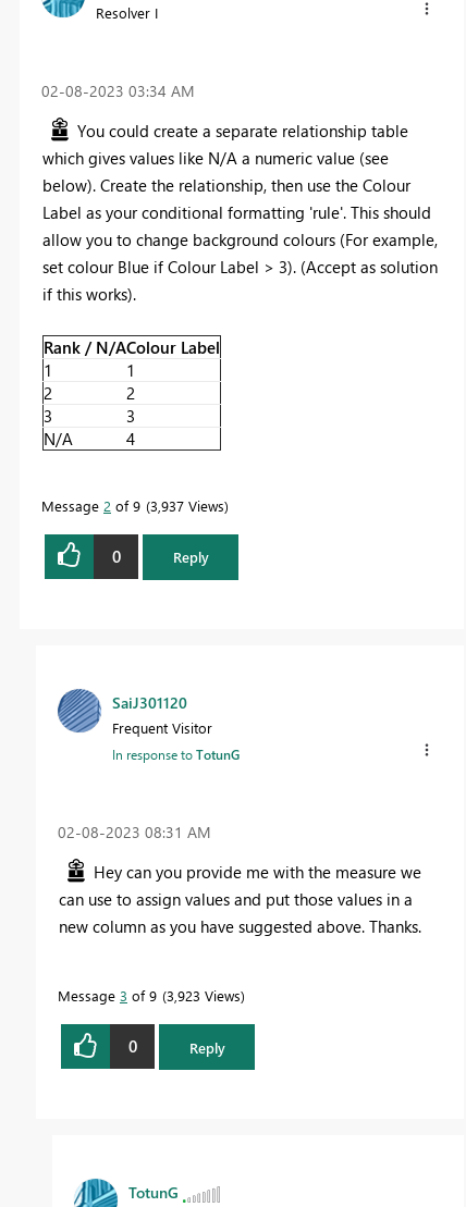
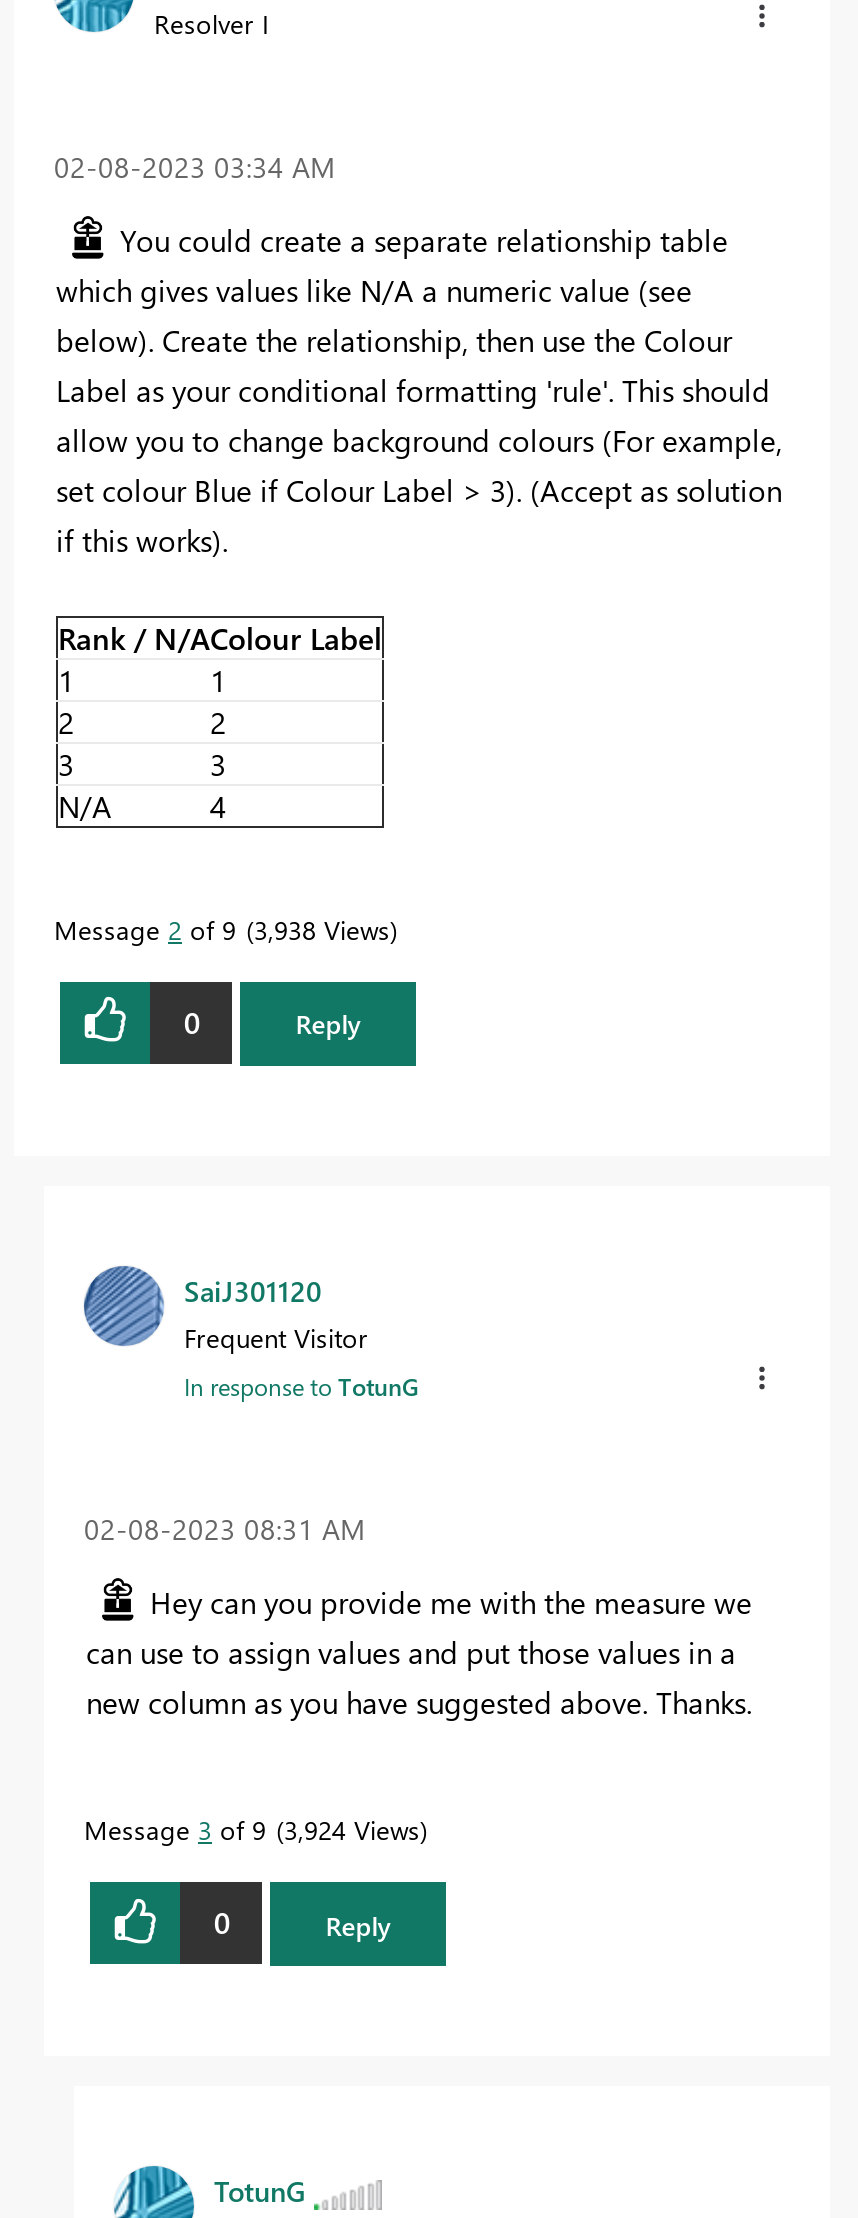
[41,496,224,514] Message 2 of 9 3,937 Views -> [54,911,390,945] Message 2 of 9 3,938 Views
[58,986,241,1004] Message 3 of 9 3,923 Views -> [84,1812,420,1846] Message 3 of 9 3,924 Views

